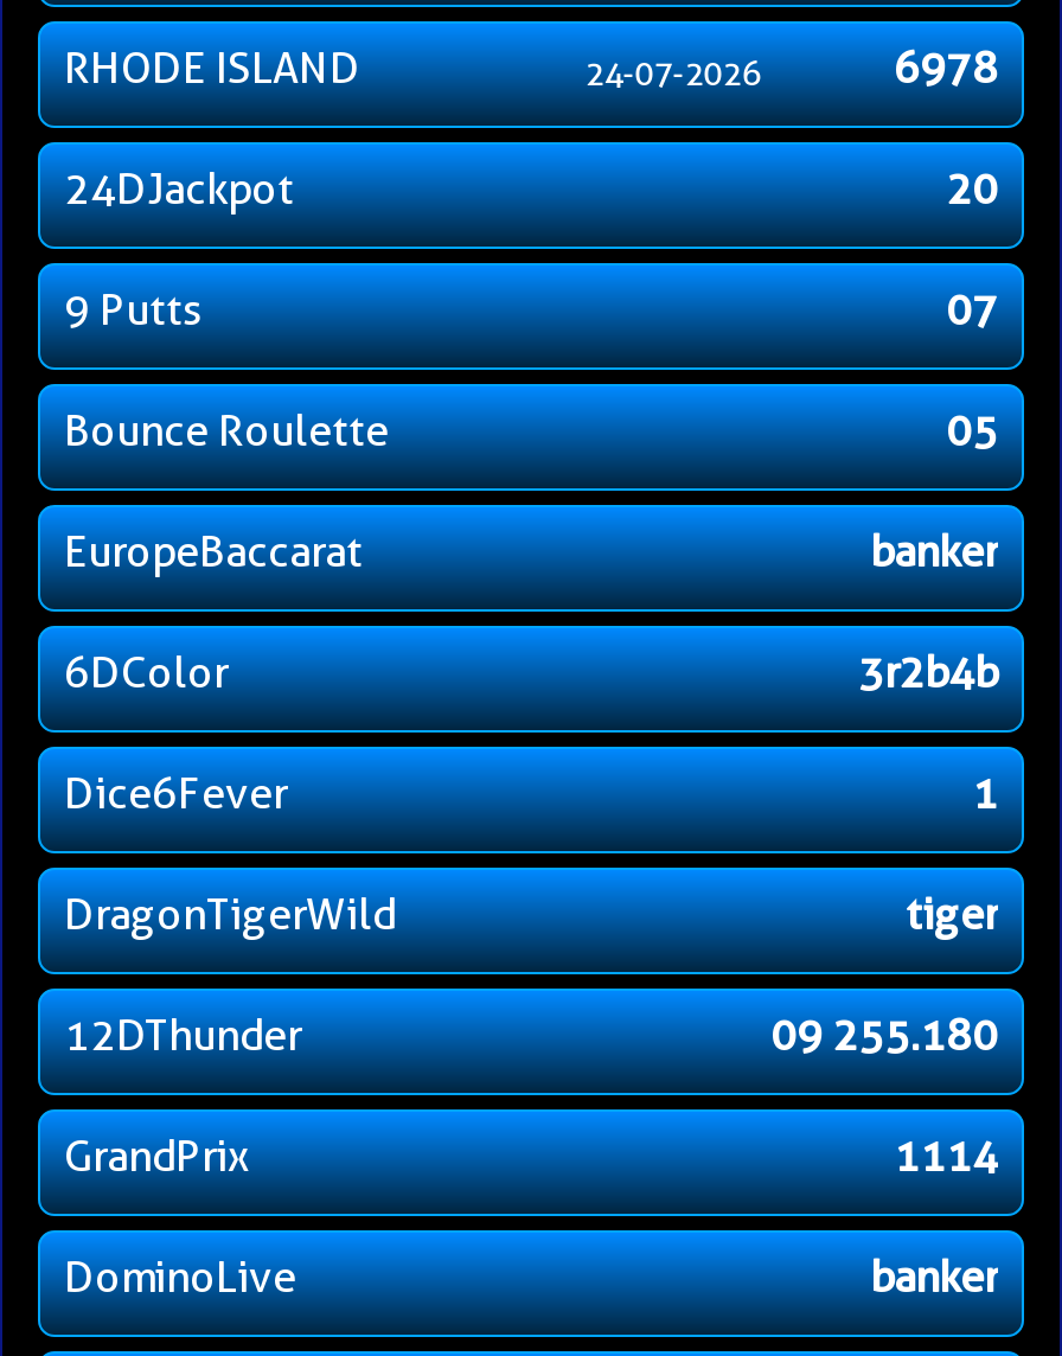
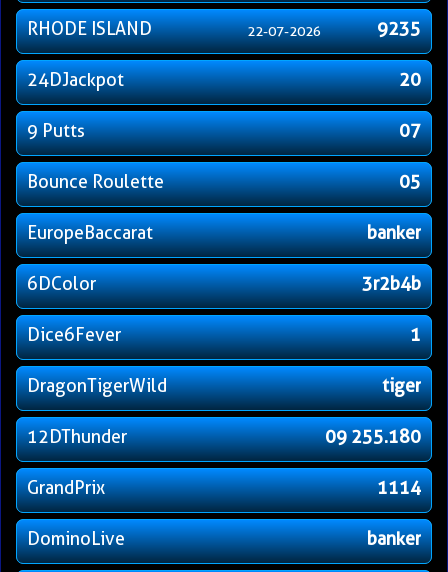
[585,55,760,93] 24-07-2026 -> [247,23,321,39] 22-07-2026
[894,44,998,93] 6978 -> [377,18,421,39] 9235

